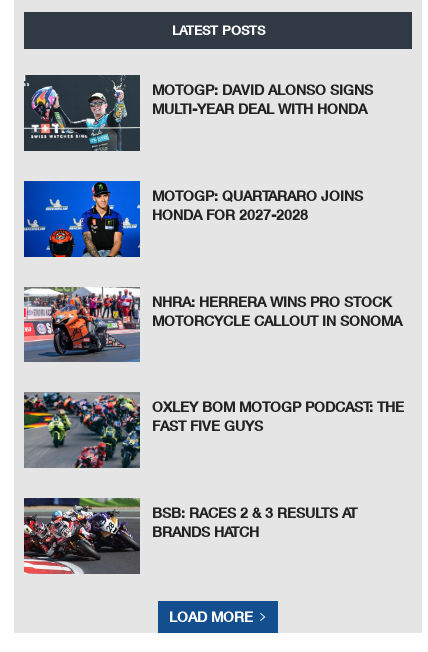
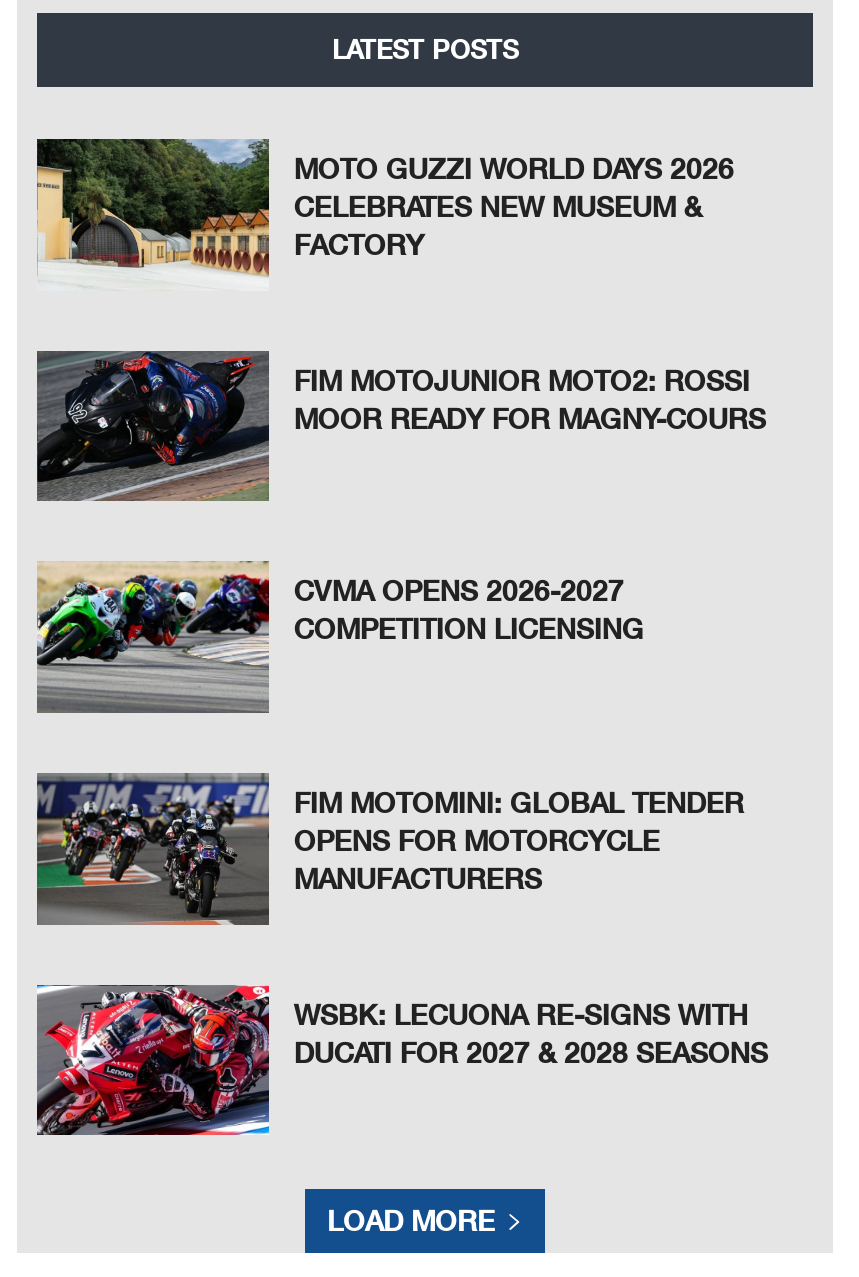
[23,74,373,152] [image] | MOTOGP: DAVID ALONSO SIGNS | MULTI-YEAR DEAL WITH HONDA -> [35,138,734,290] [image] | MOTO GUZZI WORLD DAYS 2026 | CELEBRATES NEW MUSEUM & | FACTORY
[23,180,363,258] [image] | MOTOGP: QUARTARARO JOINS | HONDA FOR 2027-2028 -> [35,350,766,502] [image] | FIM MOTOJUNIOR MOTO2: ROSSI | MOOR READY FOR MAGNY-COURS
[23,286,402,362] [image] | NHRA: HERRERA WINS PRO STOCK | MOTORCYCLE CALLOUT IN SONOMA -> [35,560,644,714] [image] | CVMA OPENS 2026-2027 | COMPETITION LICENSING
[24,393,404,469] [image] | OXLEY BOM MOTOGP PODCAST: THE | FAST FIVE GUYS -> [37,774,744,926] [image] | FIM MOTOMINI: GLOBAL TENDER | OPENS FOR MOTORCYCLE | MANUFACTURERS
[23,497,357,575] [image] | BSB: RACES 2 & 3 RESULTS AT | BRANDS HATCH -> [35,984,768,1138] [image] | WSBK: LECUONA RE-SIGNS WITH | DUCATI FOR 2027 & 2028 SEASONS

